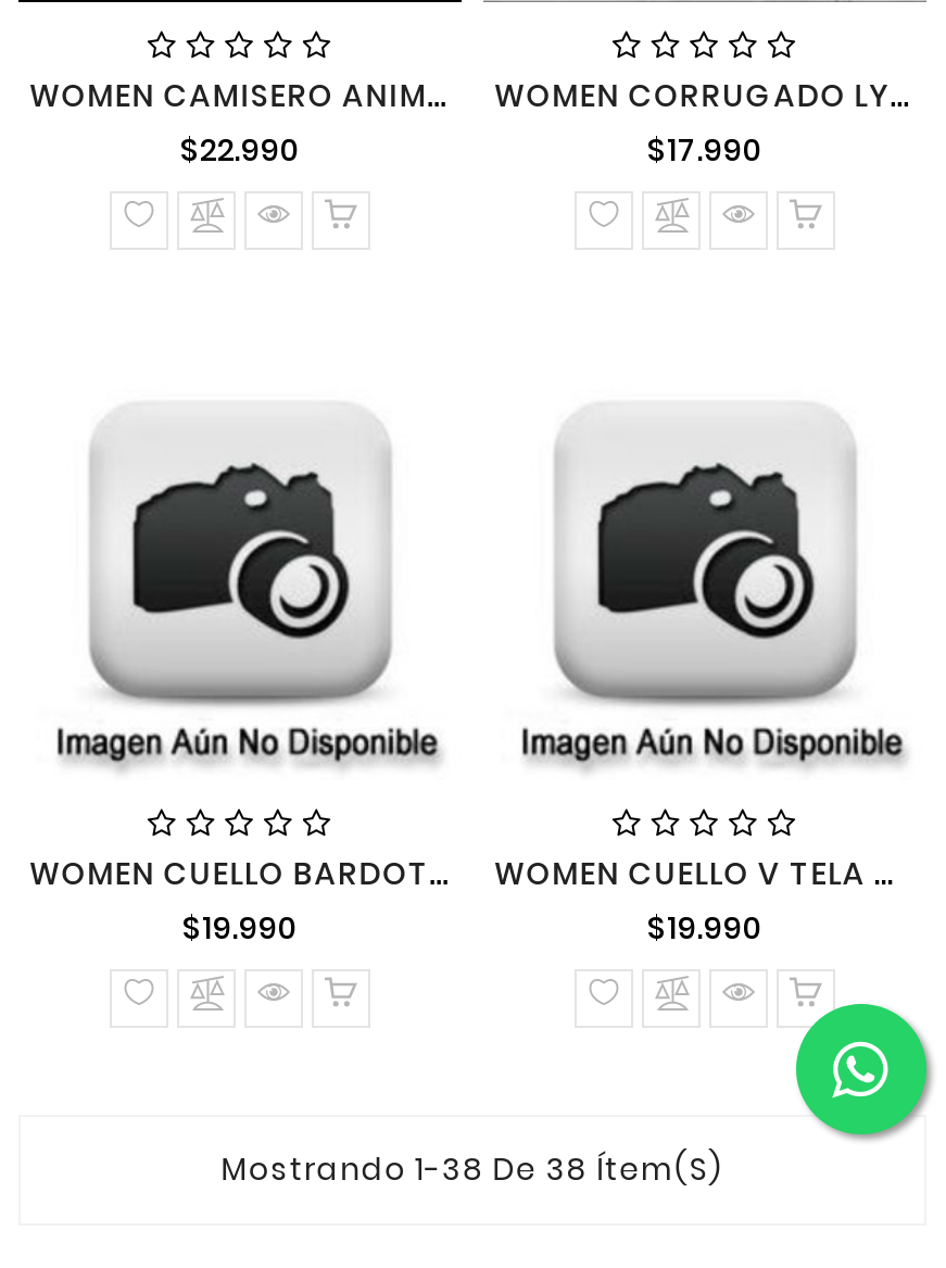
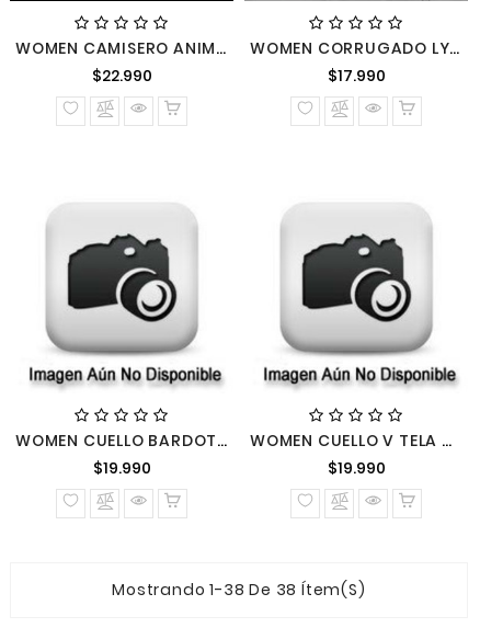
[794,1002,933,1141] [image] -> none

